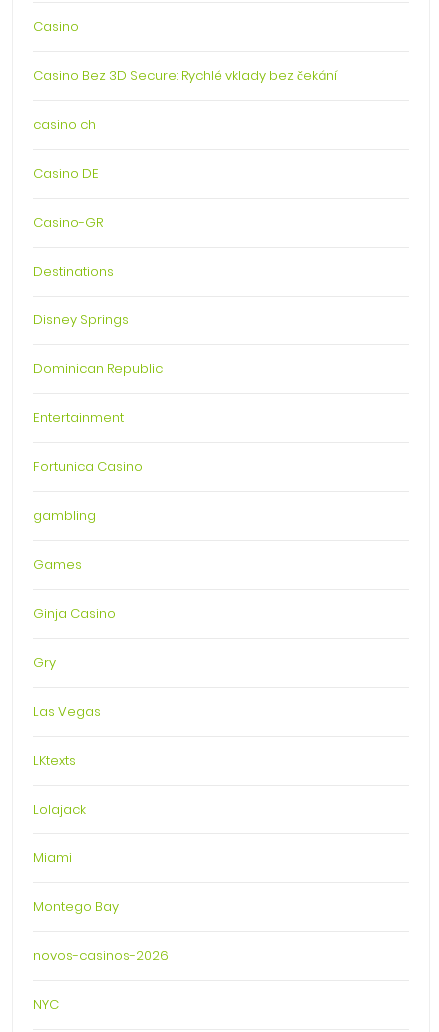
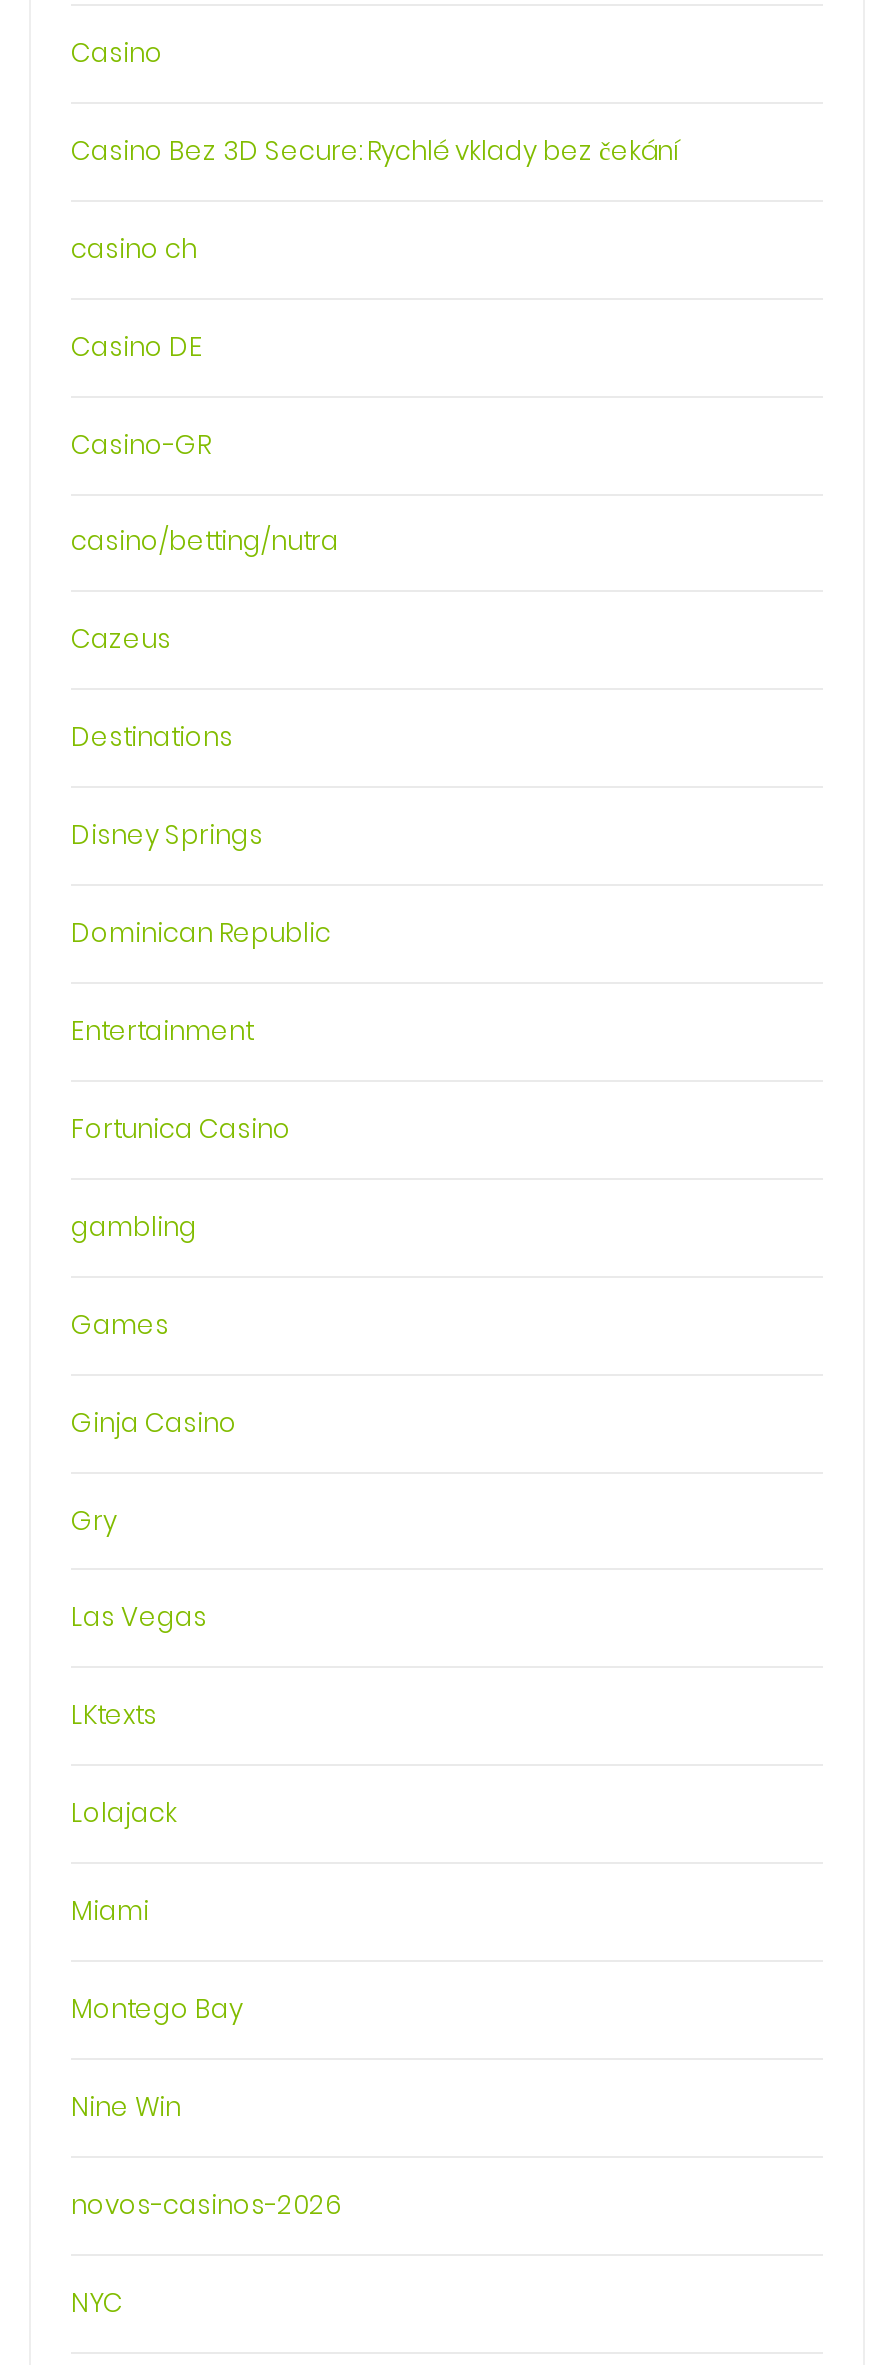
none -> [71,523,339,659] casino/betting/nutra | Cazeus
none -> [71,2088,181,2126] Nine Win

